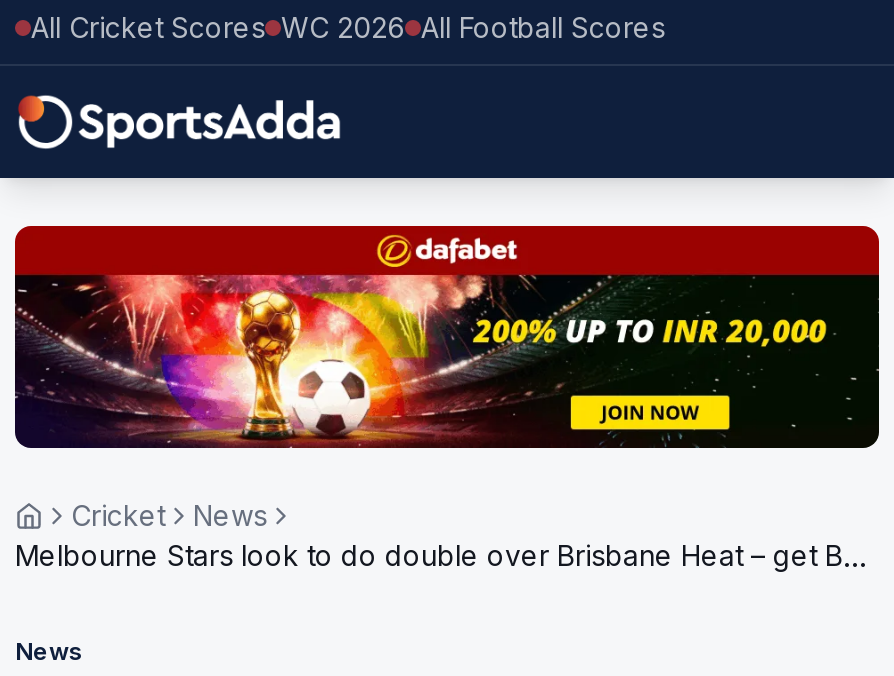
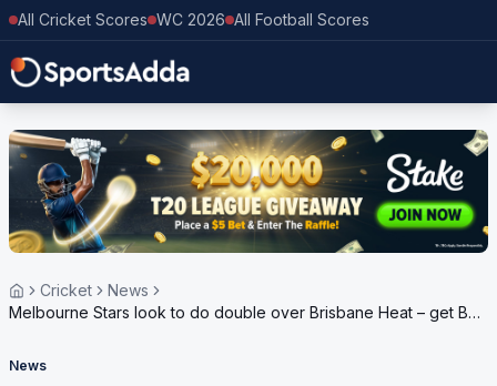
[13,224,881,450] [image] -> [8,129,489,254] [image]

